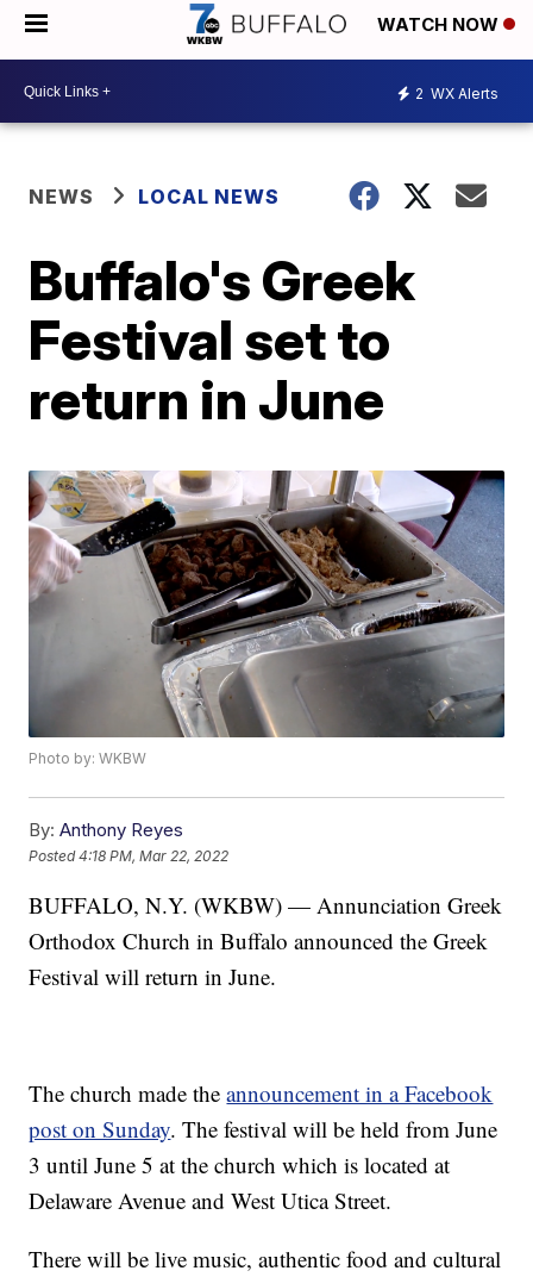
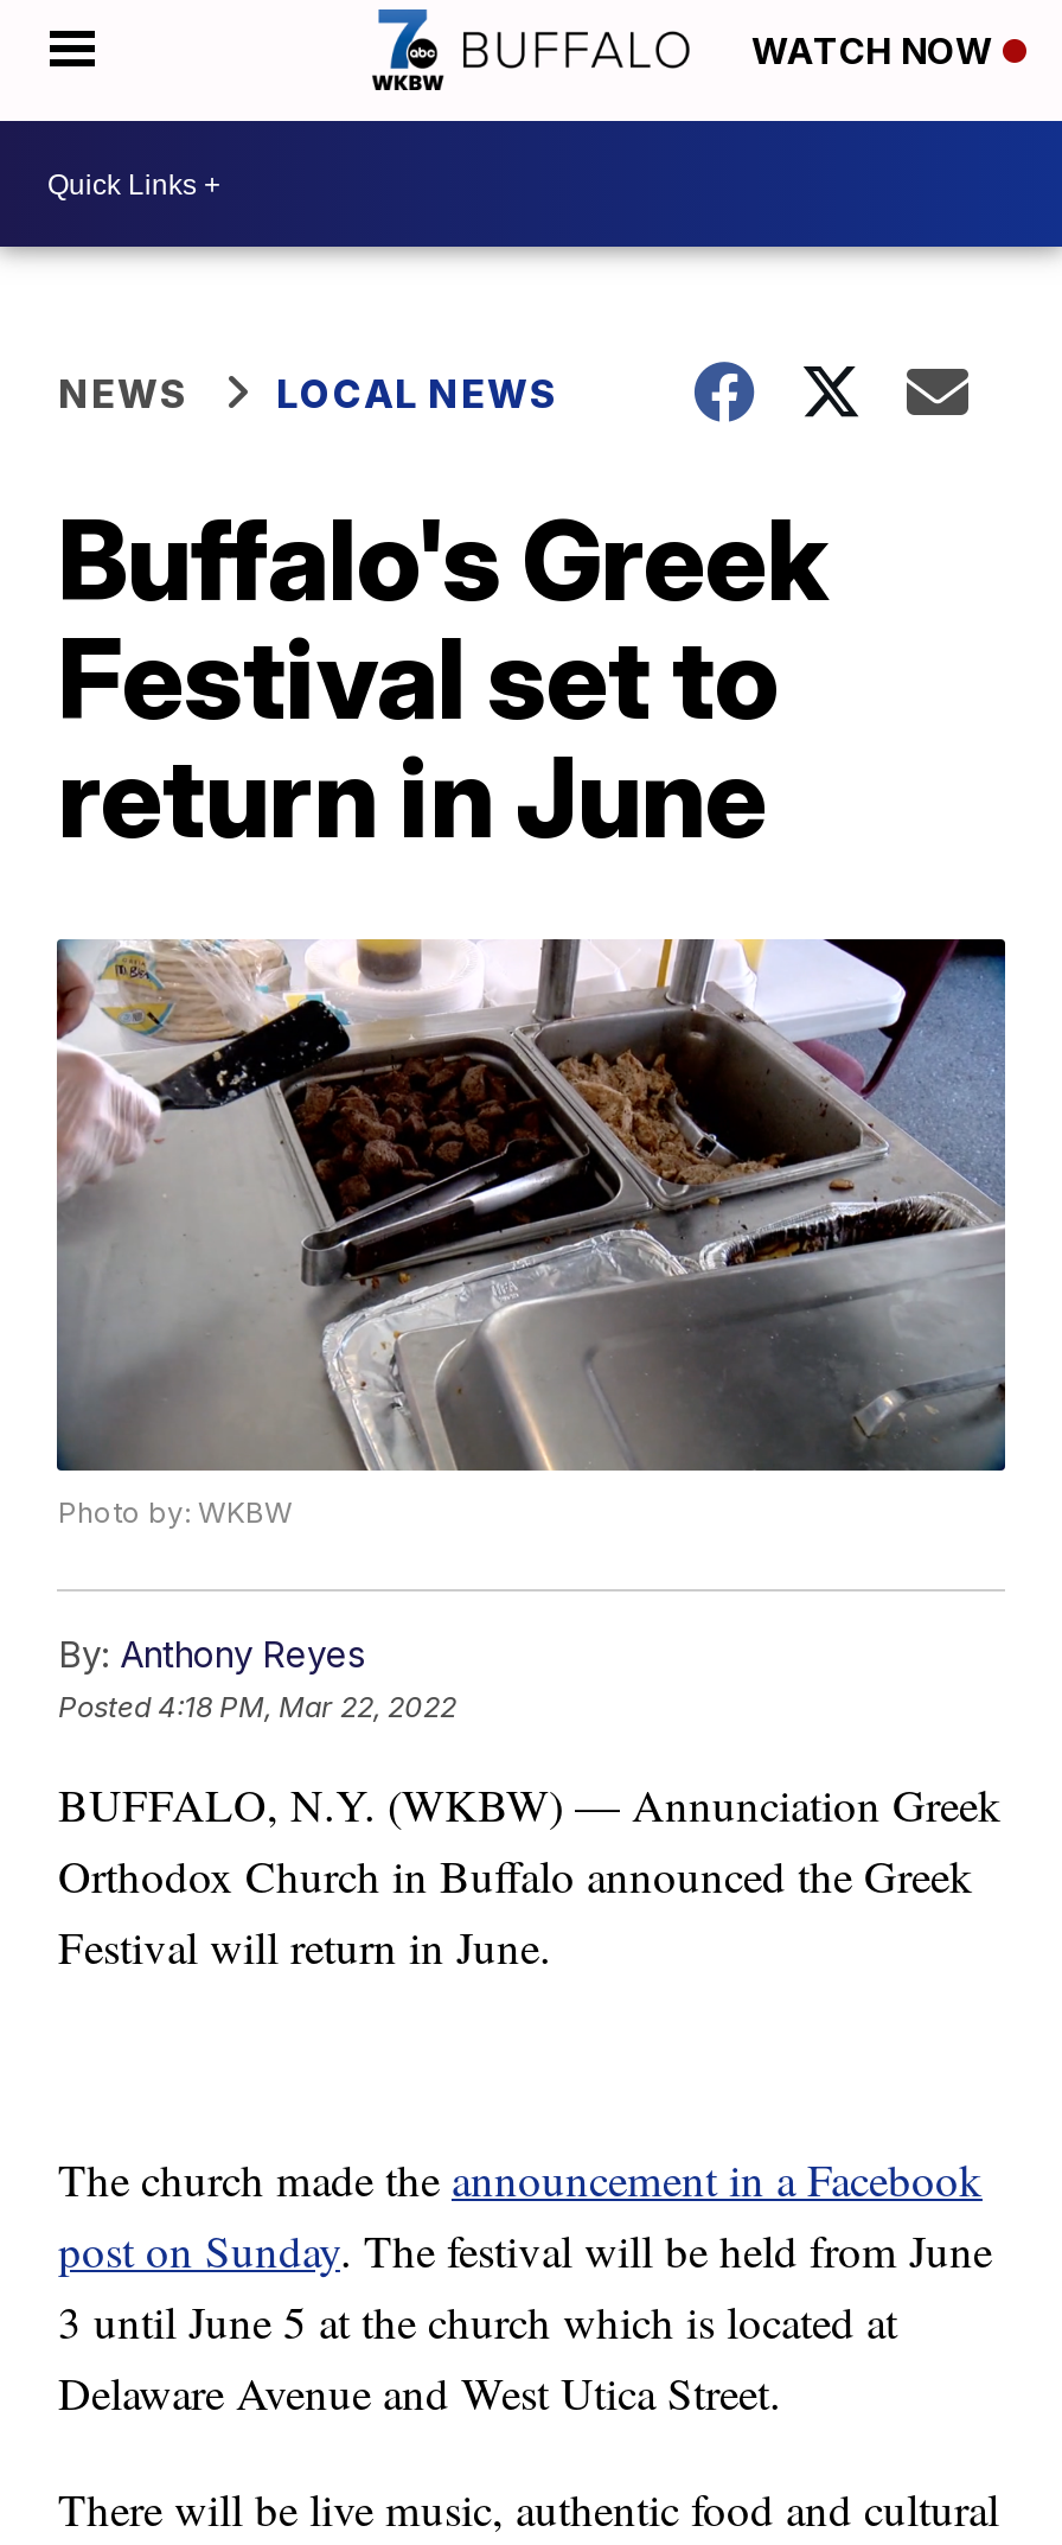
[415,84,498,102] 2 WX Alerts -> none

